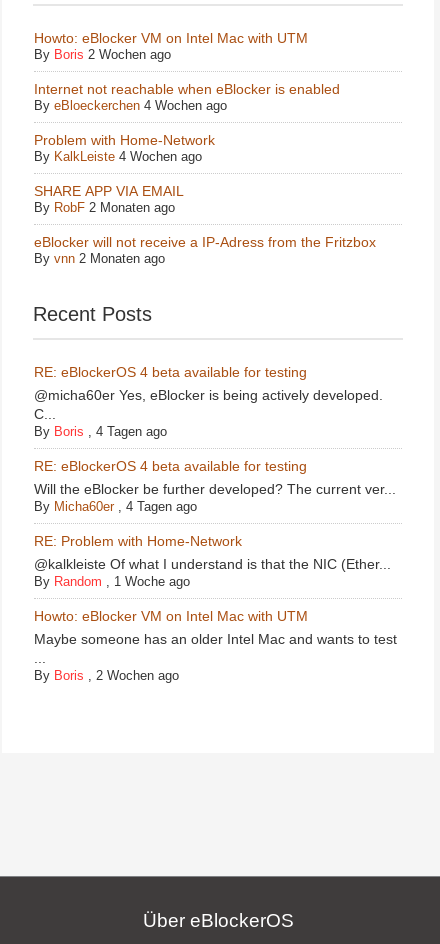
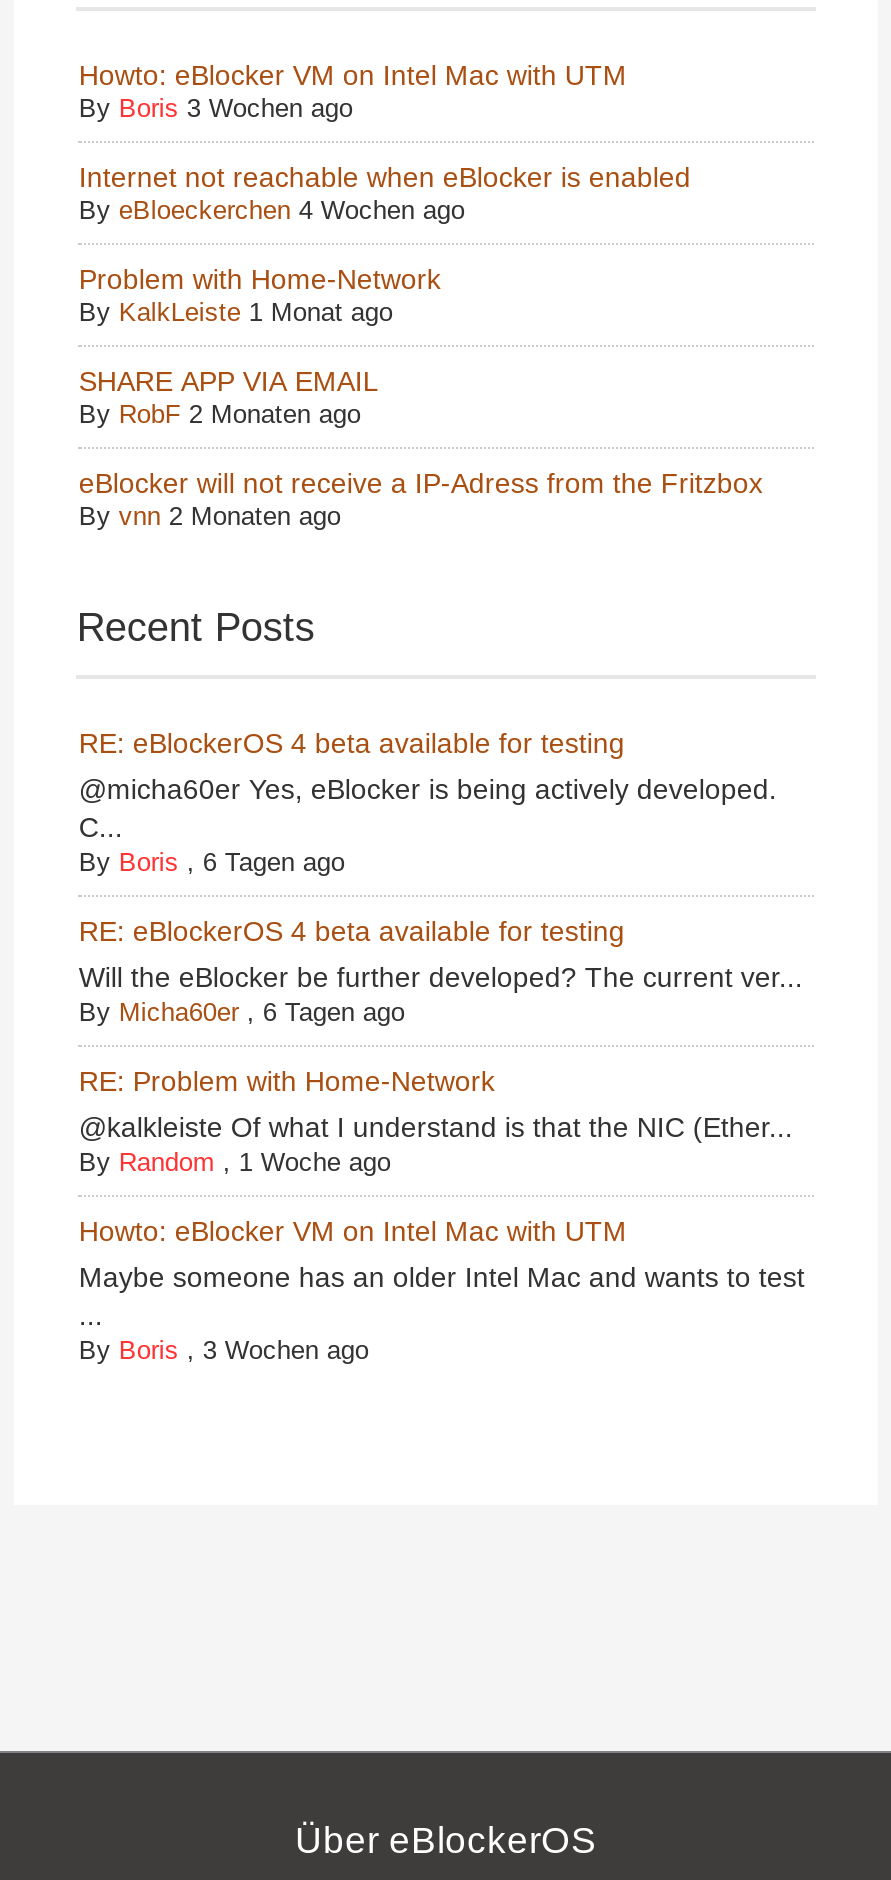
[34,47,171,62] By Boris 2 Wochen ago -> [79,92,353,122] By Boris 3 Wochen ago
[34,149,202,164] By KalkLeiste 4 Wochen ago -> [79,296,393,326] By KalkLeiste 1 Monat ago
[34,424,167,439] By Boris, 4 Tagen ago -> [79,846,345,876] By Boris, 6 Tagen ago
[34,499,197,514] By Micha60er, 4 Tagen ago -> [79,996,405,1026] By Micha60er, 6 Tagen ago
[34,668,179,683] By Boris, 2 Wochen ago -> [79,1334,369,1364] By Boris, 3 Wochen ago

